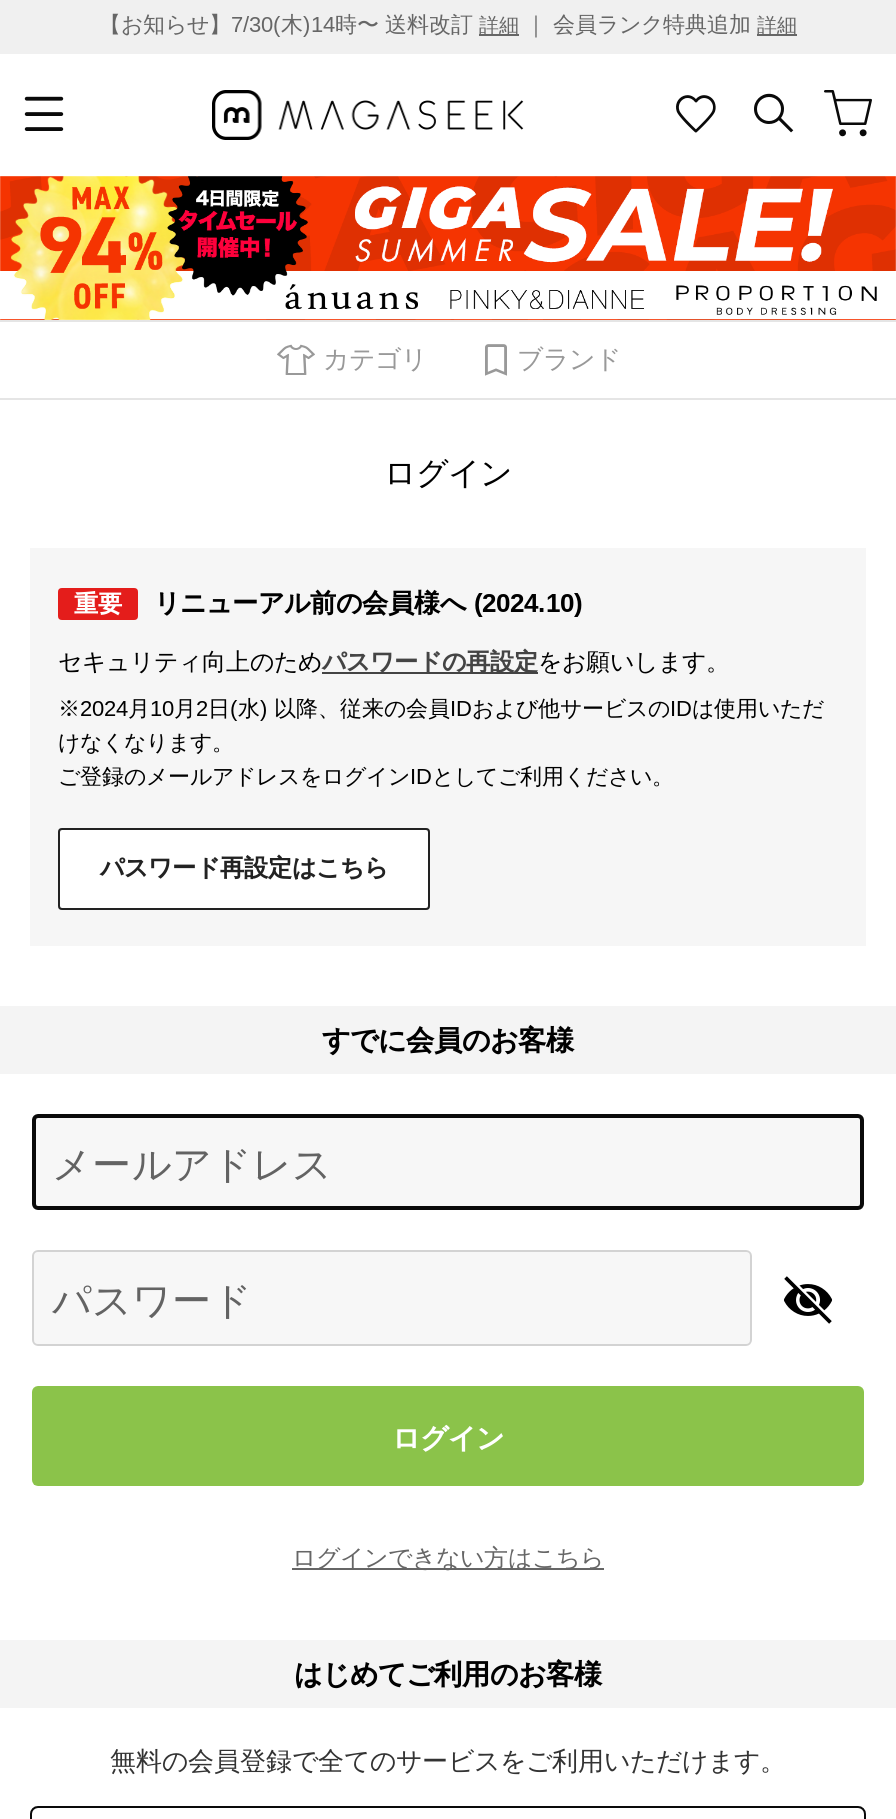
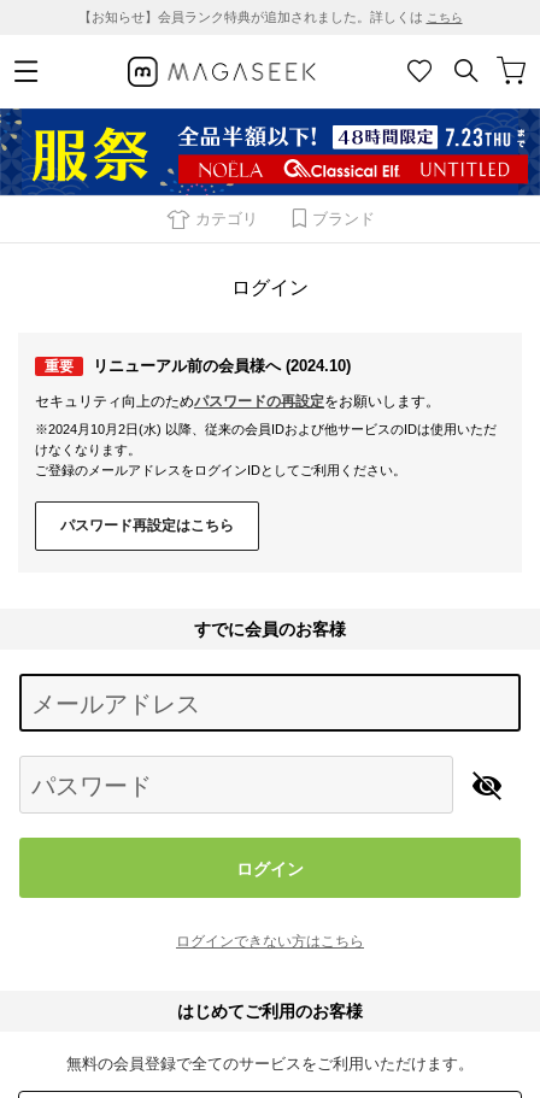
[99,12,797,36] 【お知らせ】7/30(木)14時〜 送料改訂詳細｜ 会員ランク特典追加詳細 -> [78,10,462,24] 【お知らせ】会員ランク特典が追加されました。詳しくはこちら
[6,174,890,322] [image] -> [4,107,536,196] [image]

